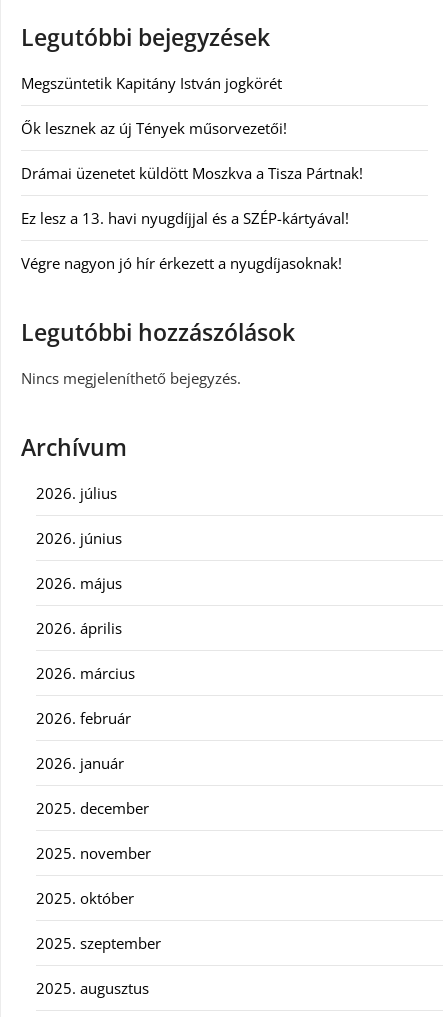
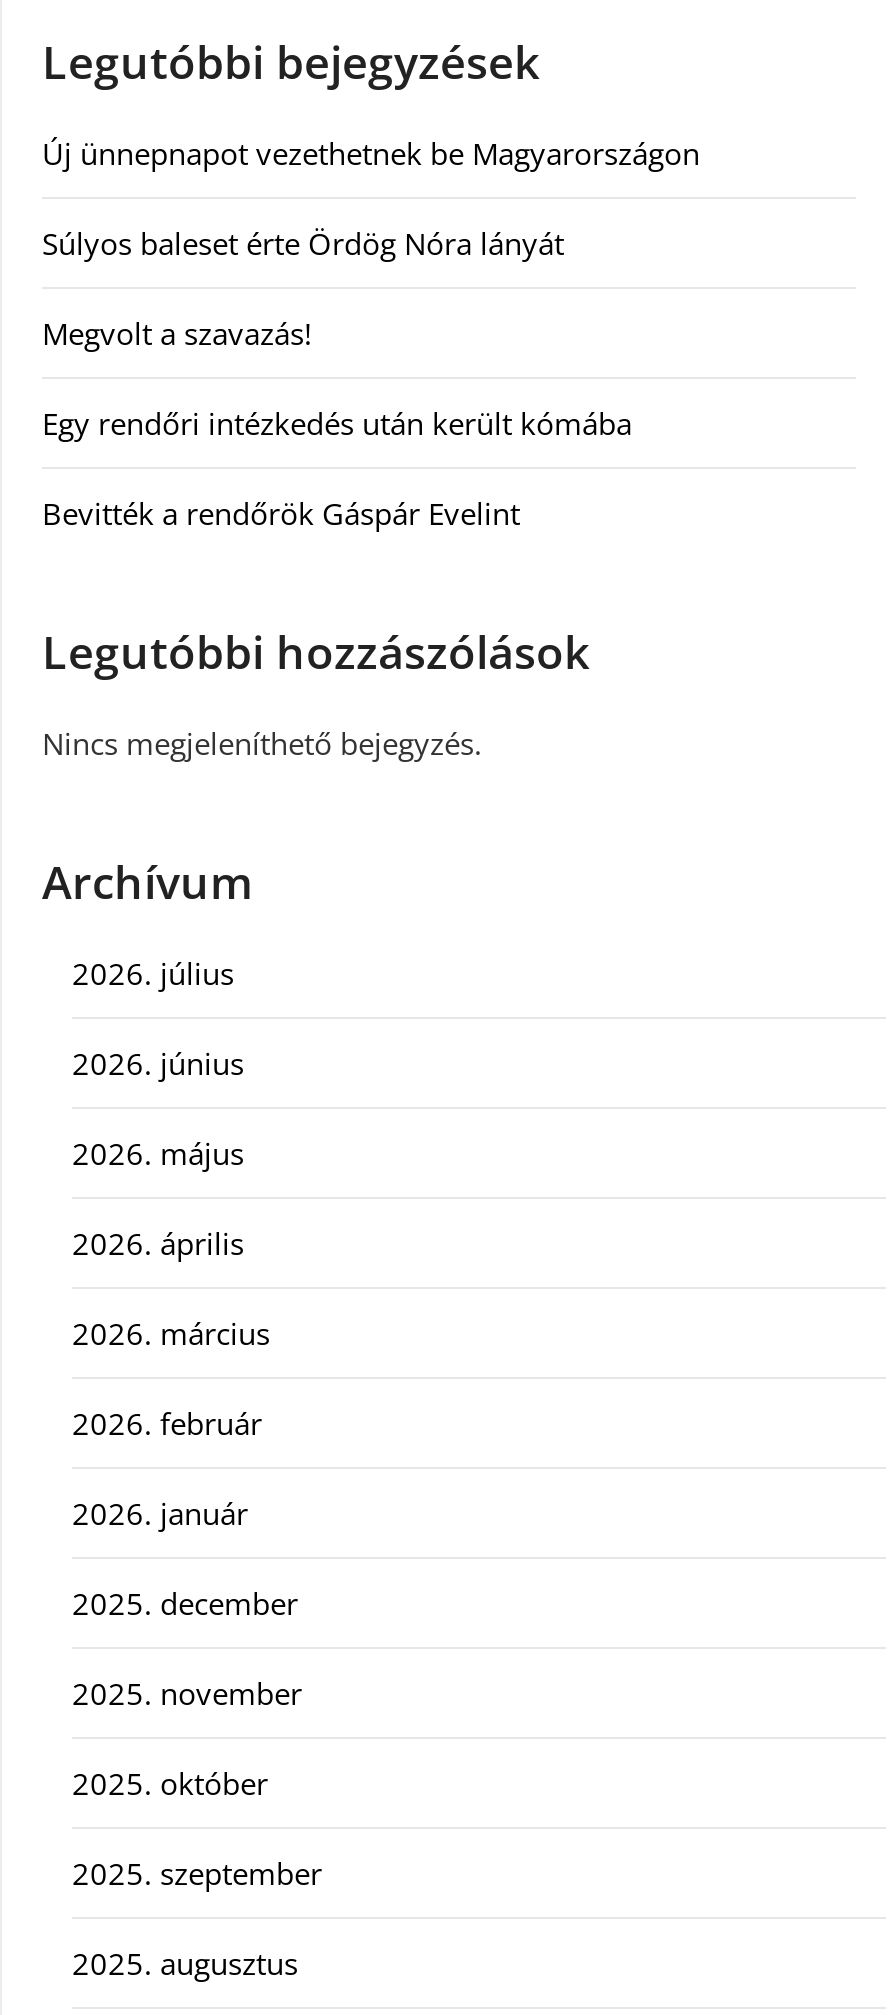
[21,73,282,93] Megszüntetik Kapitány István jogkörét -> [42,133,700,173] Új ünnepnapot vezethetnek be Magyarországon
[21,118,287,138] Ők lesznek az új Tények műsorvezetői! -> [42,223,564,263] Súlyos baleset érte Ördög Nóra lányát
[21,163,363,183] Drámai üzenetet küldött Moszkva a Tisza Pártnak! -> [42,313,312,353] Megvolt a szavazás!
[21,208,349,228] Ez lesz a 13. havi nyugdíjjal és a SZÉP-kártyával! -> [42,403,632,443] Egy rendőri intézkedés után került kómába
[21,253,342,273] Végre nagyon jó hír érkezett a nyugdíjasoknak! -> [42,493,520,533] Bevitték a rendőrök Gáspár Evelint

